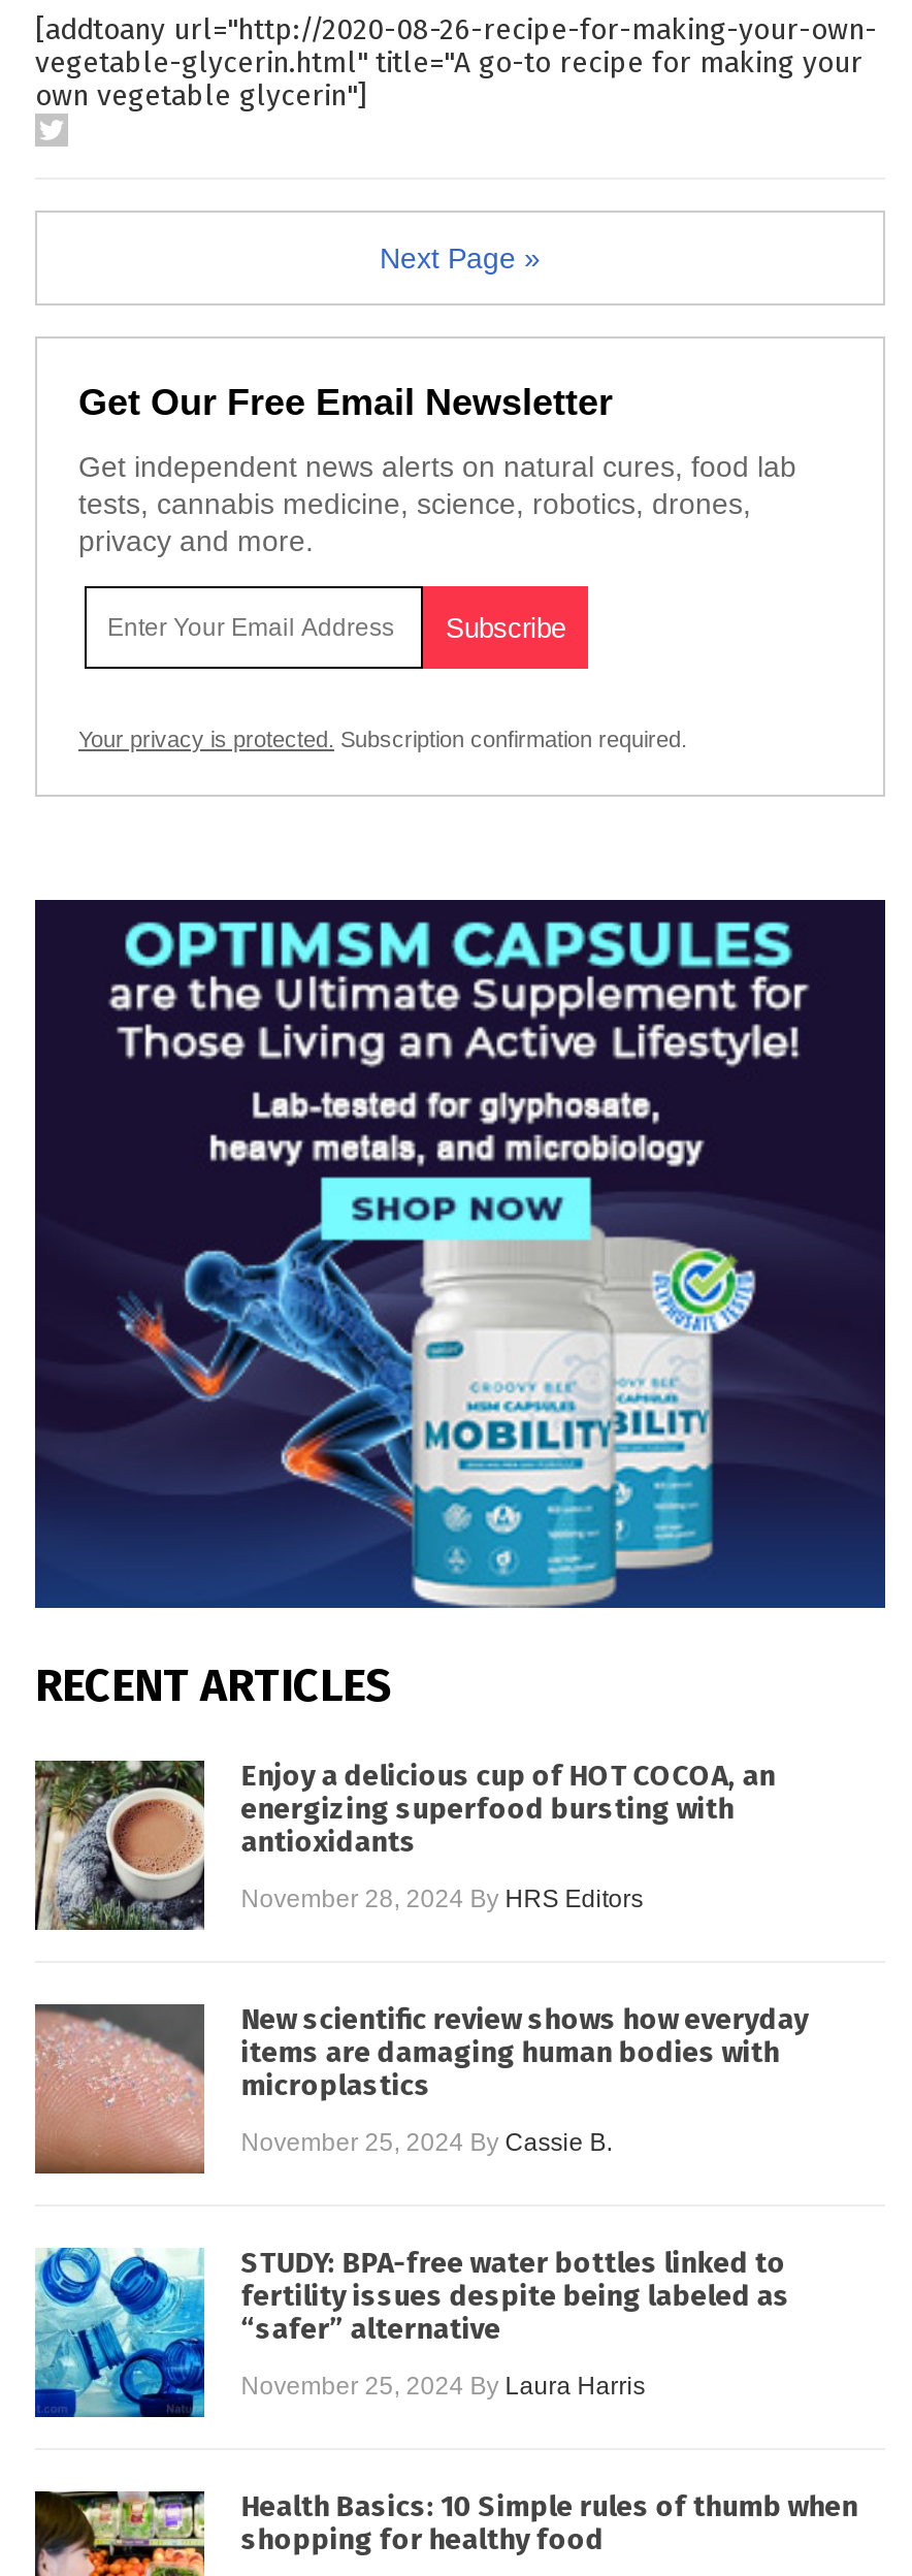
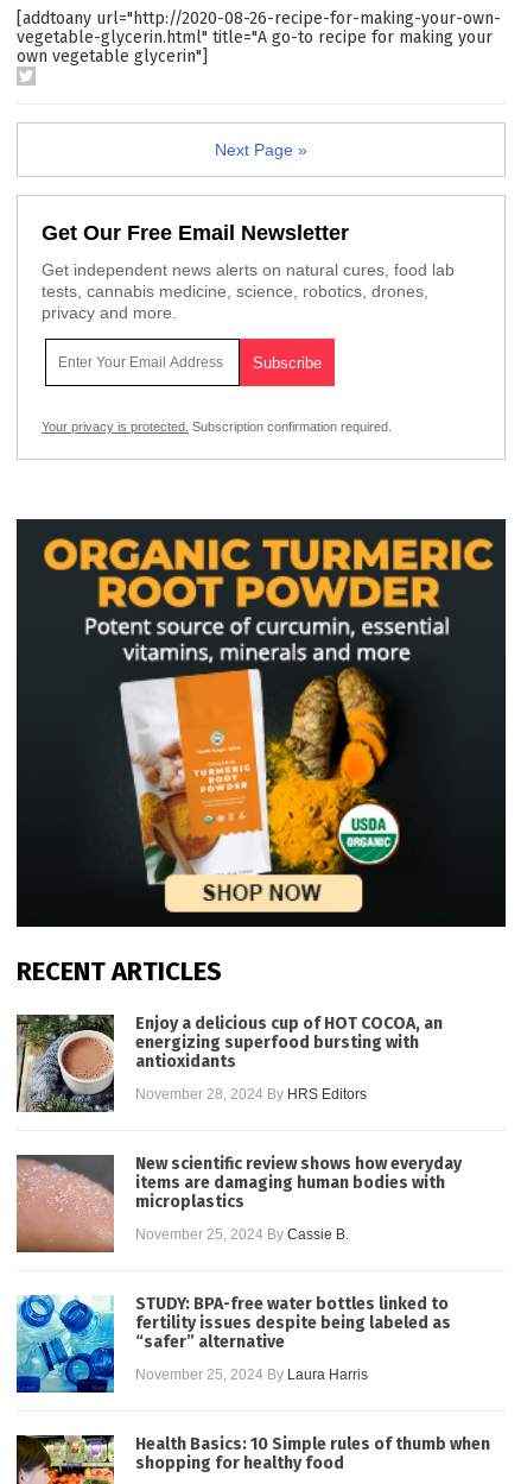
[33,921,887,1610] [image] -> [15,532,507,928] [image]

